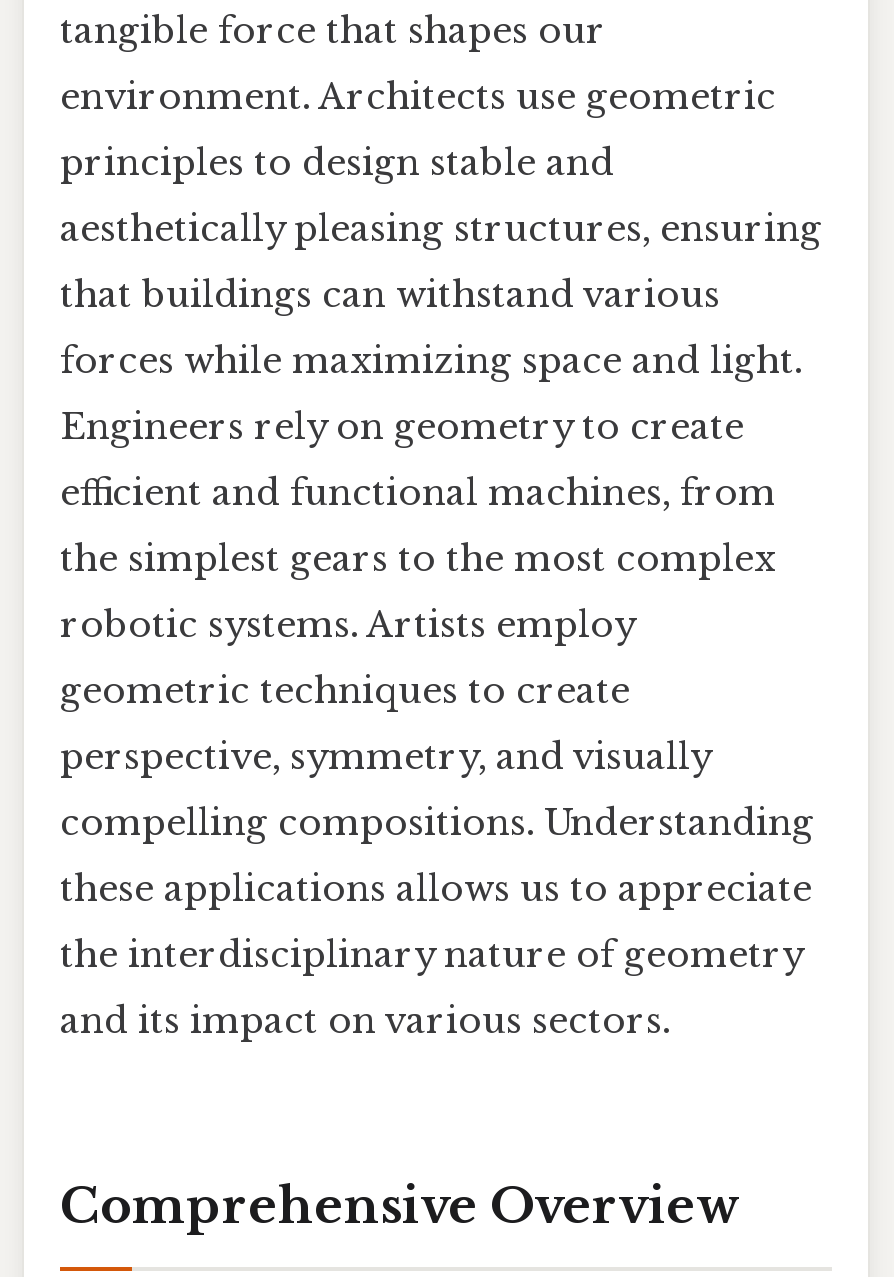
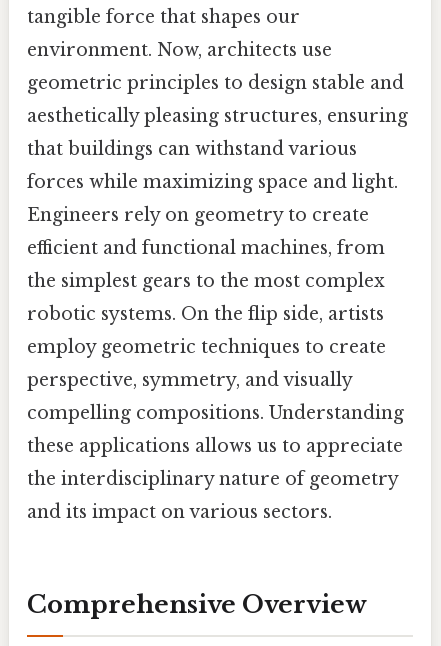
[60,76,776,120] environment. Architects use geometric -> [27,39,332,61] environment. Now, architects use
[60,142,614,186] principles to design stable and -> [27,72,404,94] geometric principles to design stable and
[60,604,634,648] robotic systems. Artists employ -> [27,303,384,325] robotic systems. On the flip side, artists
[60,670,630,714] geometric techniques to create -> [27,336,386,358] employ geometric techniques to create

